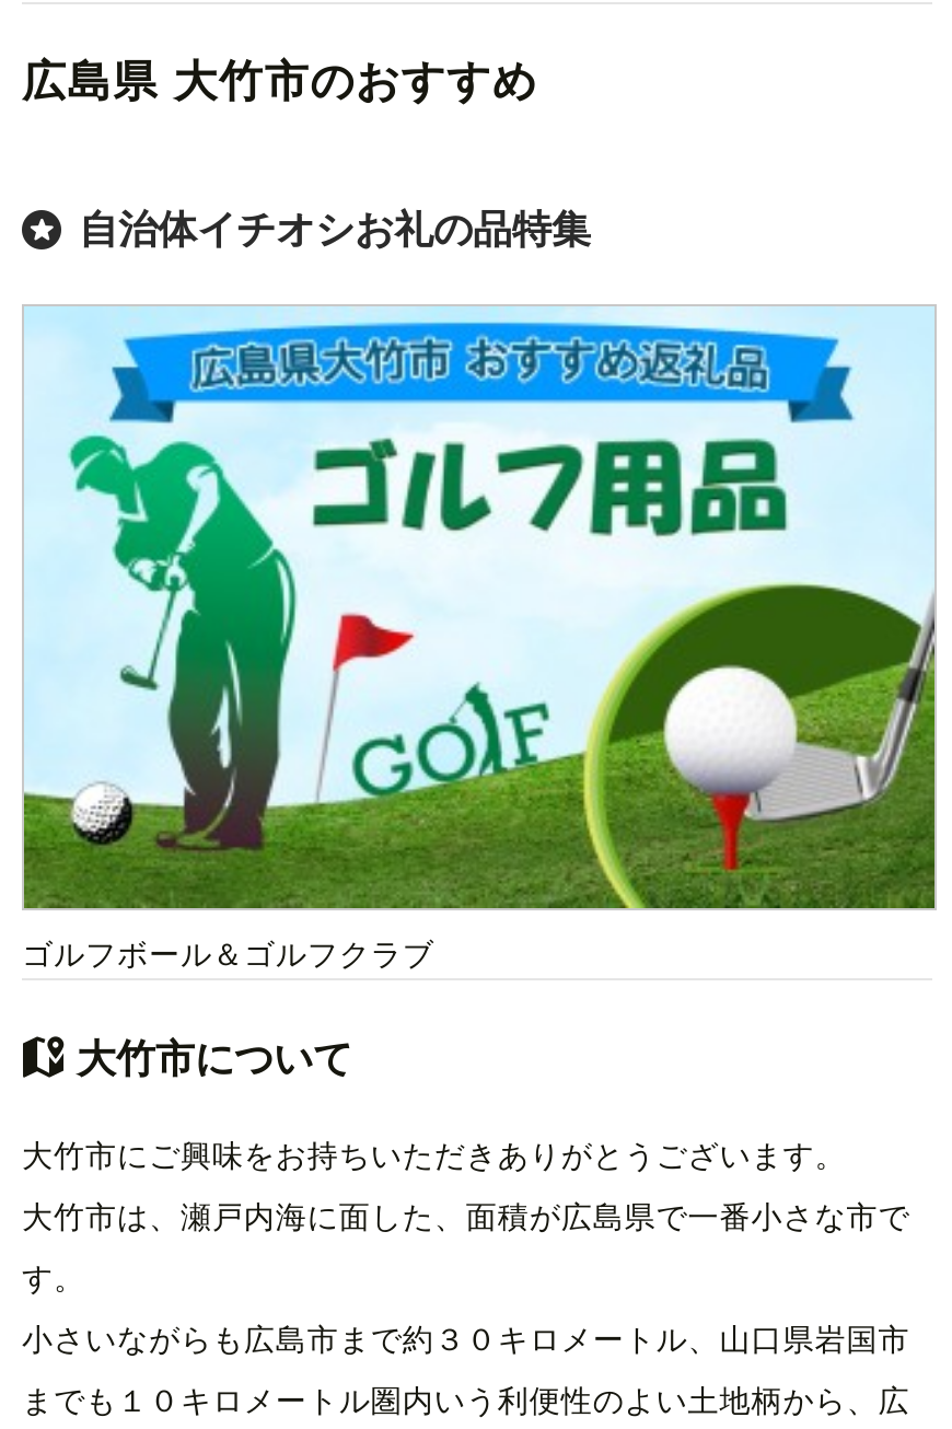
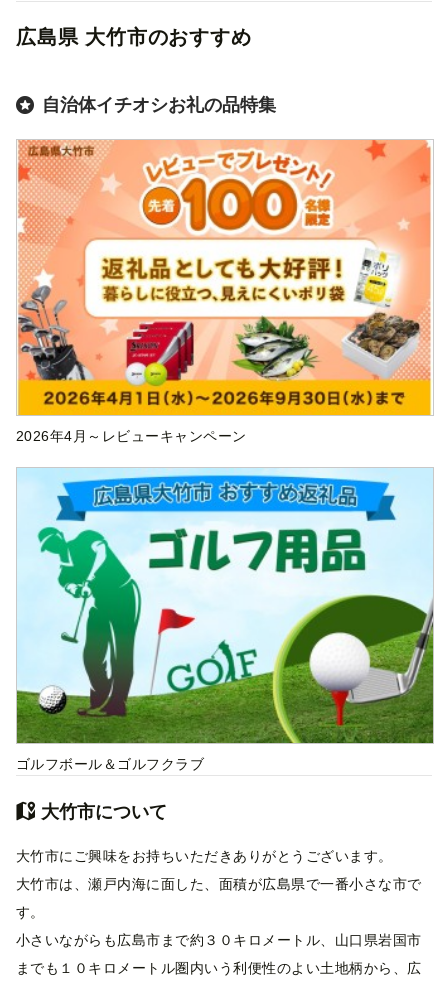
none -> [16,139,433,444] [image] | 2026年4月～レビューキャンペーン

